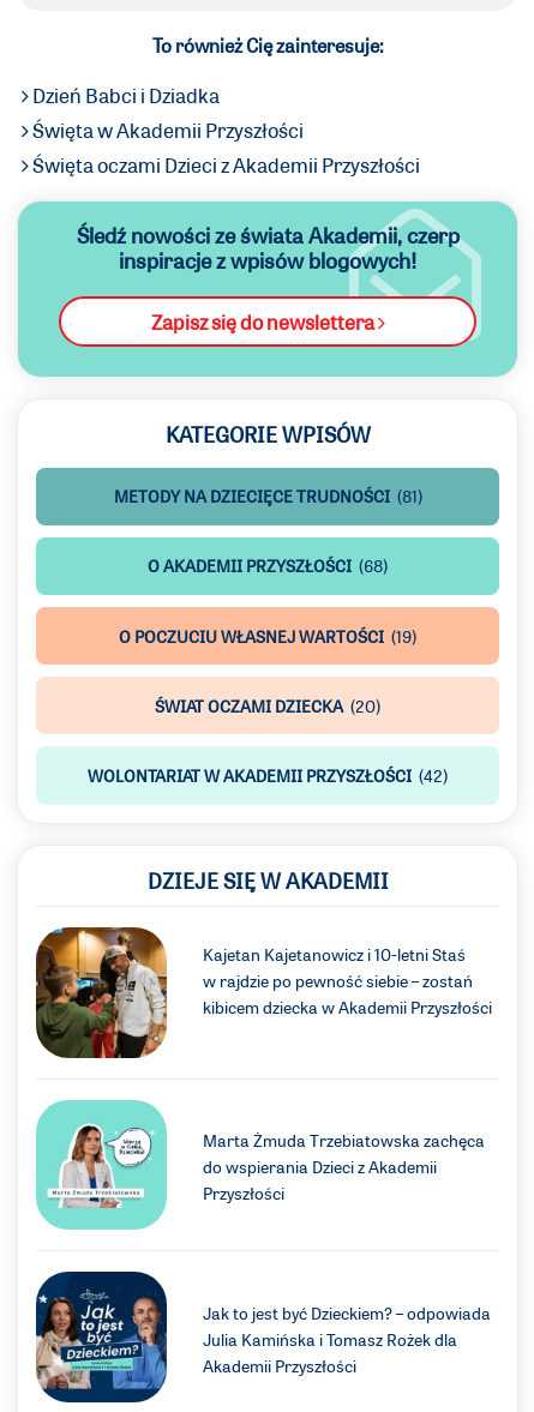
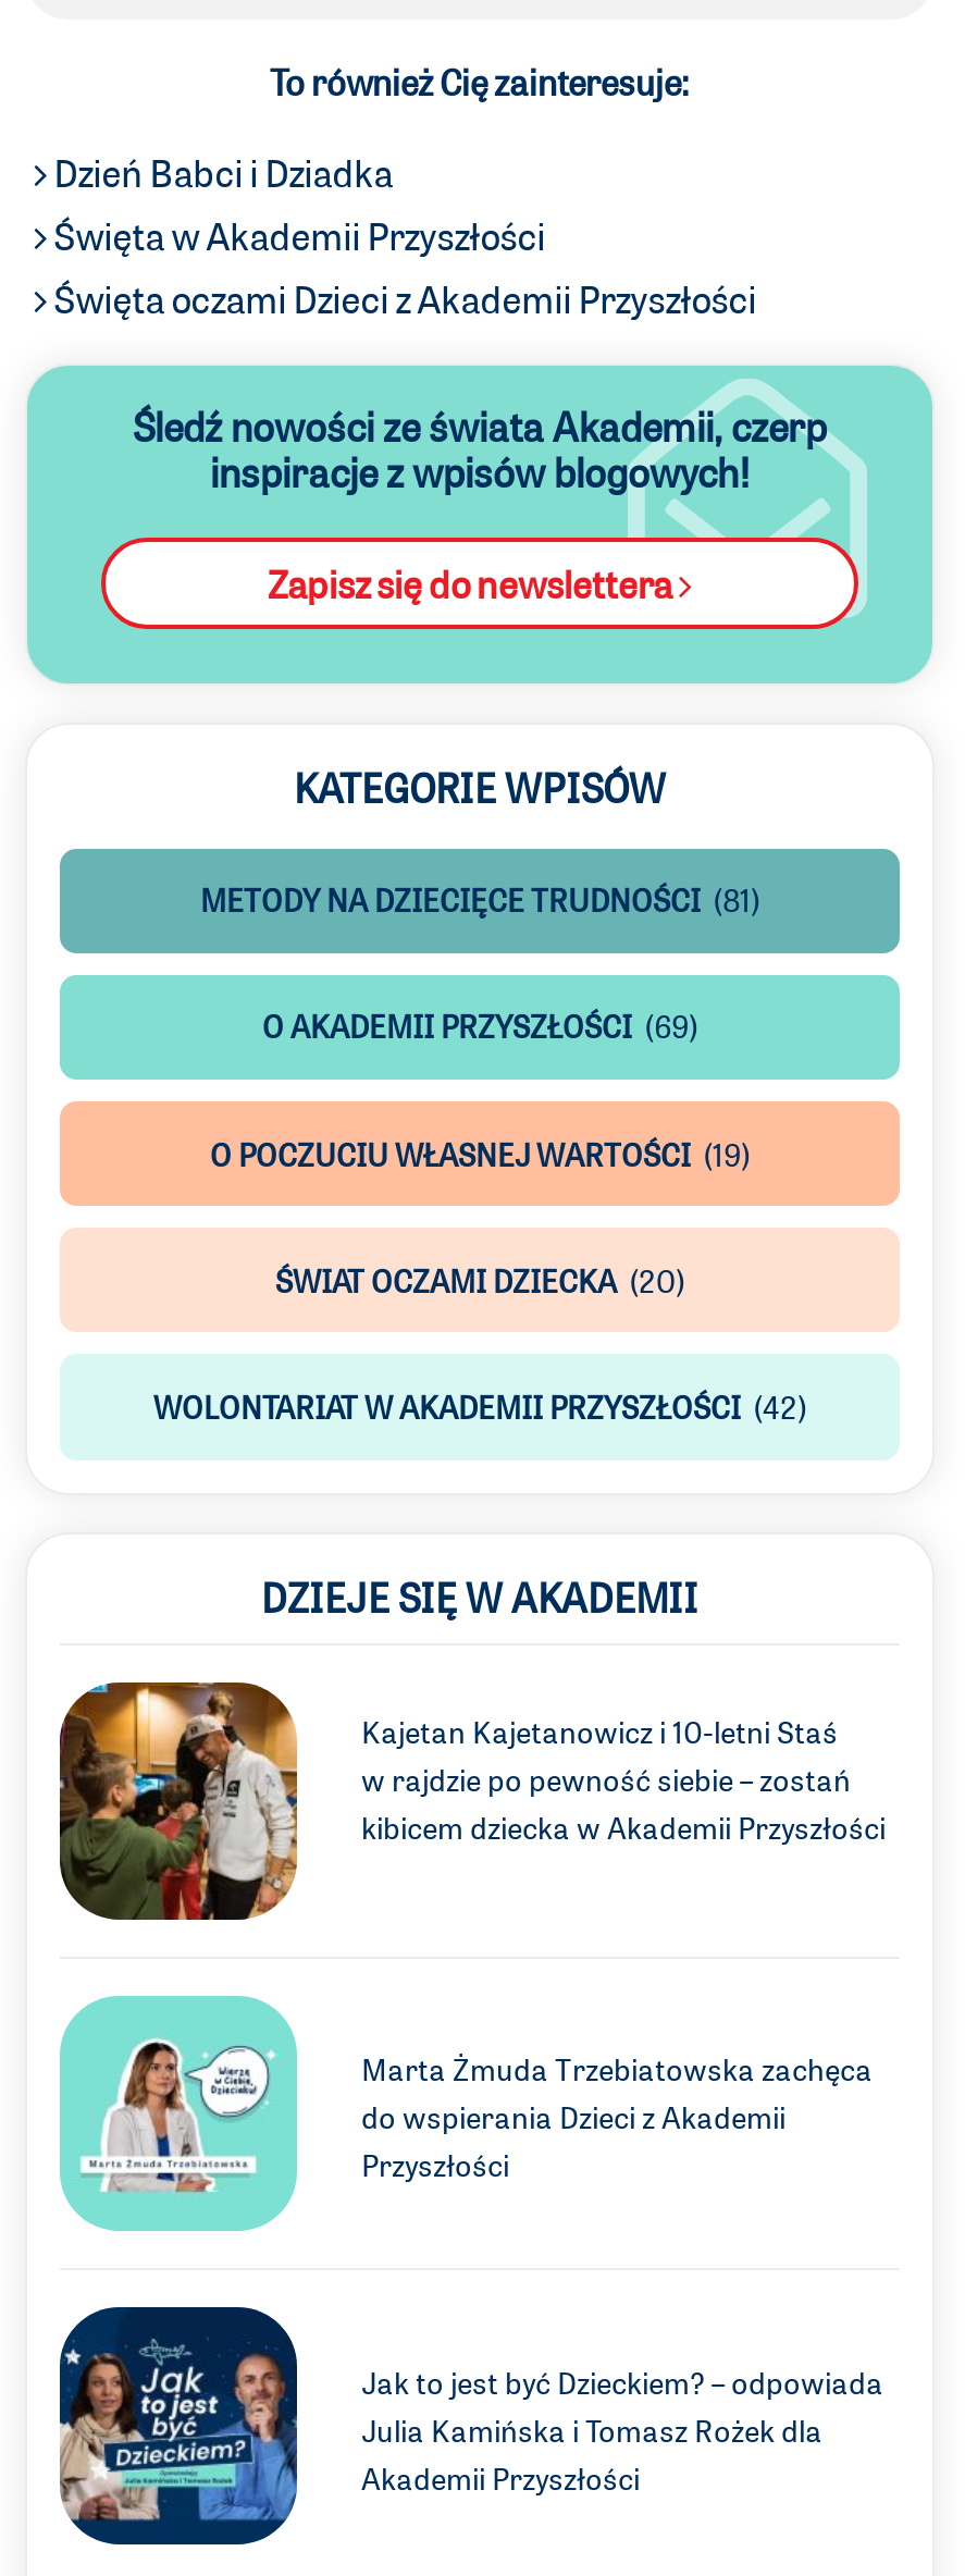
[148,555,388,576] O AKADEMII PRZYSZŁOŚCI (68) -> [262,1007,697,1046] O AKADEMII PRZYSZŁOŚCI (69)

